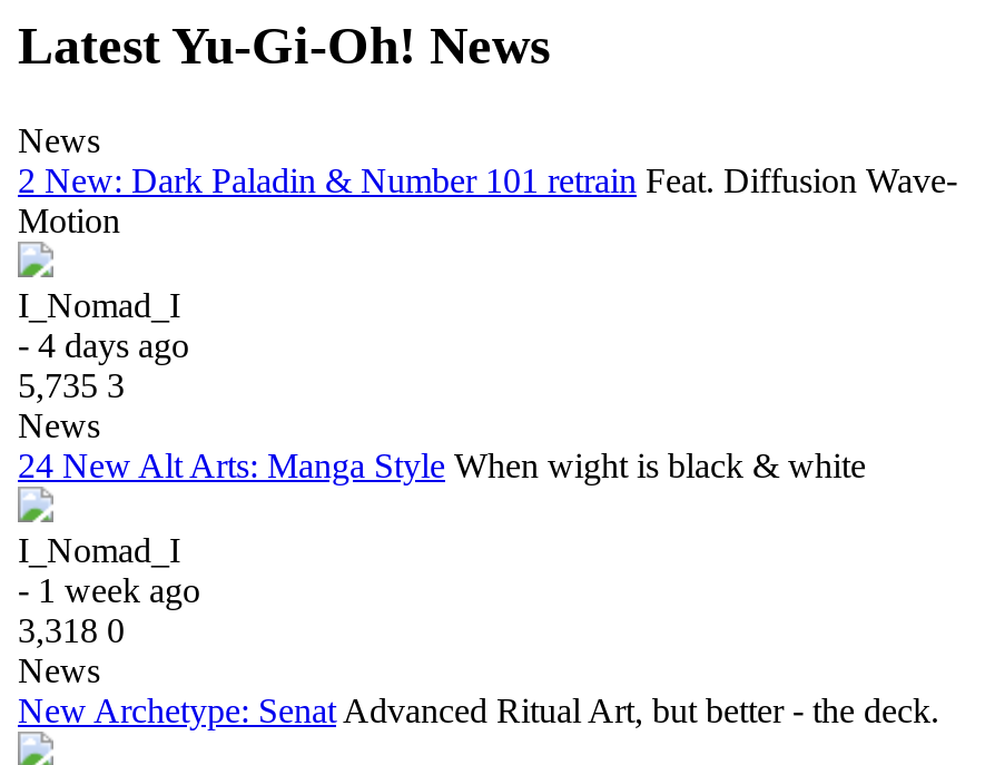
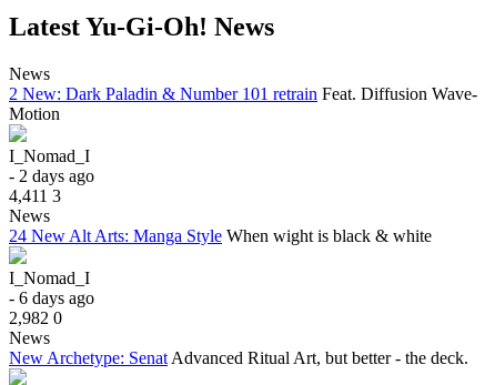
[18,326,189,364] - 4 days ago -> [9,166,94,185] - 2 days ago
[18,366,125,404] 5,735 3 -> [9,186,61,205] 4,411 3
[18,571,200,609] - 1 week ago -> [9,288,94,307] - 6 days ago
[18,611,125,649] 3,318 0 -> [9,308,62,327] 2,982 0

